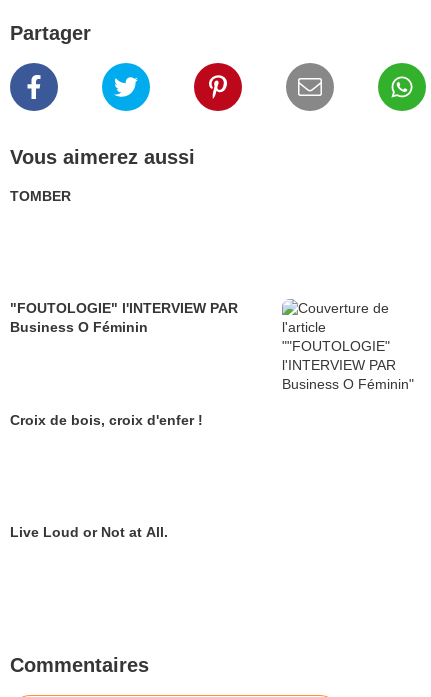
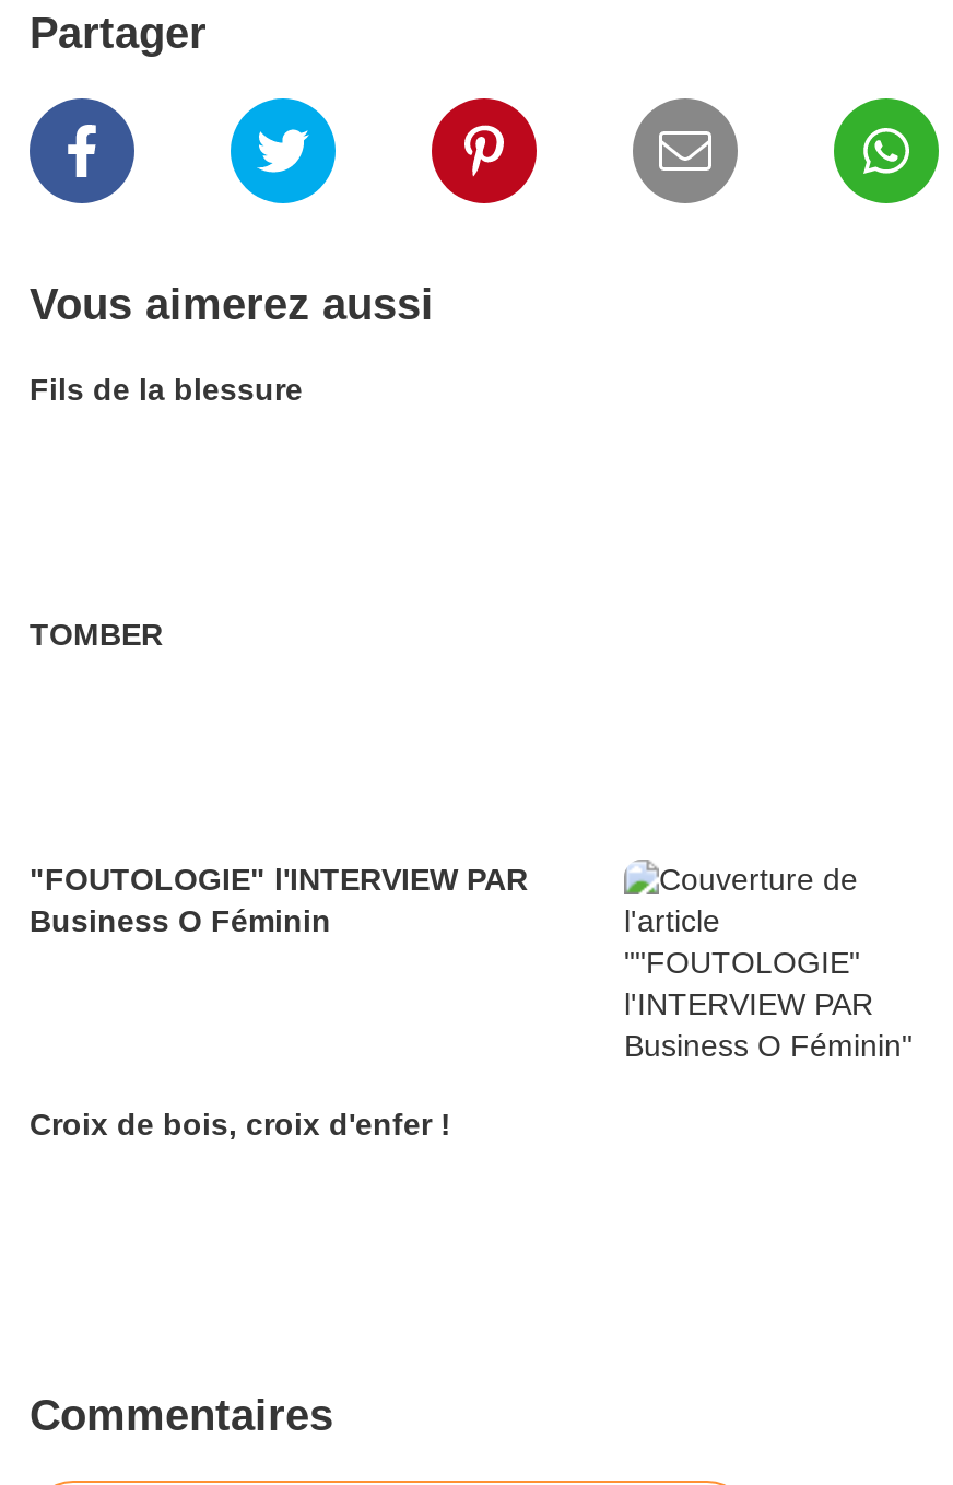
none -> [30,372,303,407] Fils de la blessure
moved [10,188,238,428] -> [30,617,528,1142]: TOMBER | "FOUTOLOGIE" l'INTERVIEW PAR | Business O Féminin | Croix de bois, croix d'enfer !
[10,524,168,540] Live Loud or Not at All. -> none

